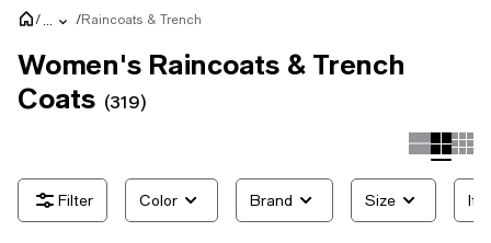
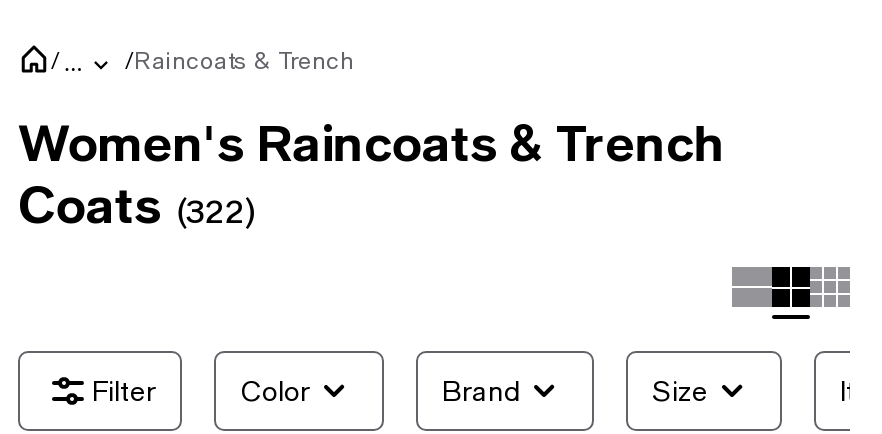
[18,82,147,114] Coats (319) -> [18,175,258,233] Coats (322)

